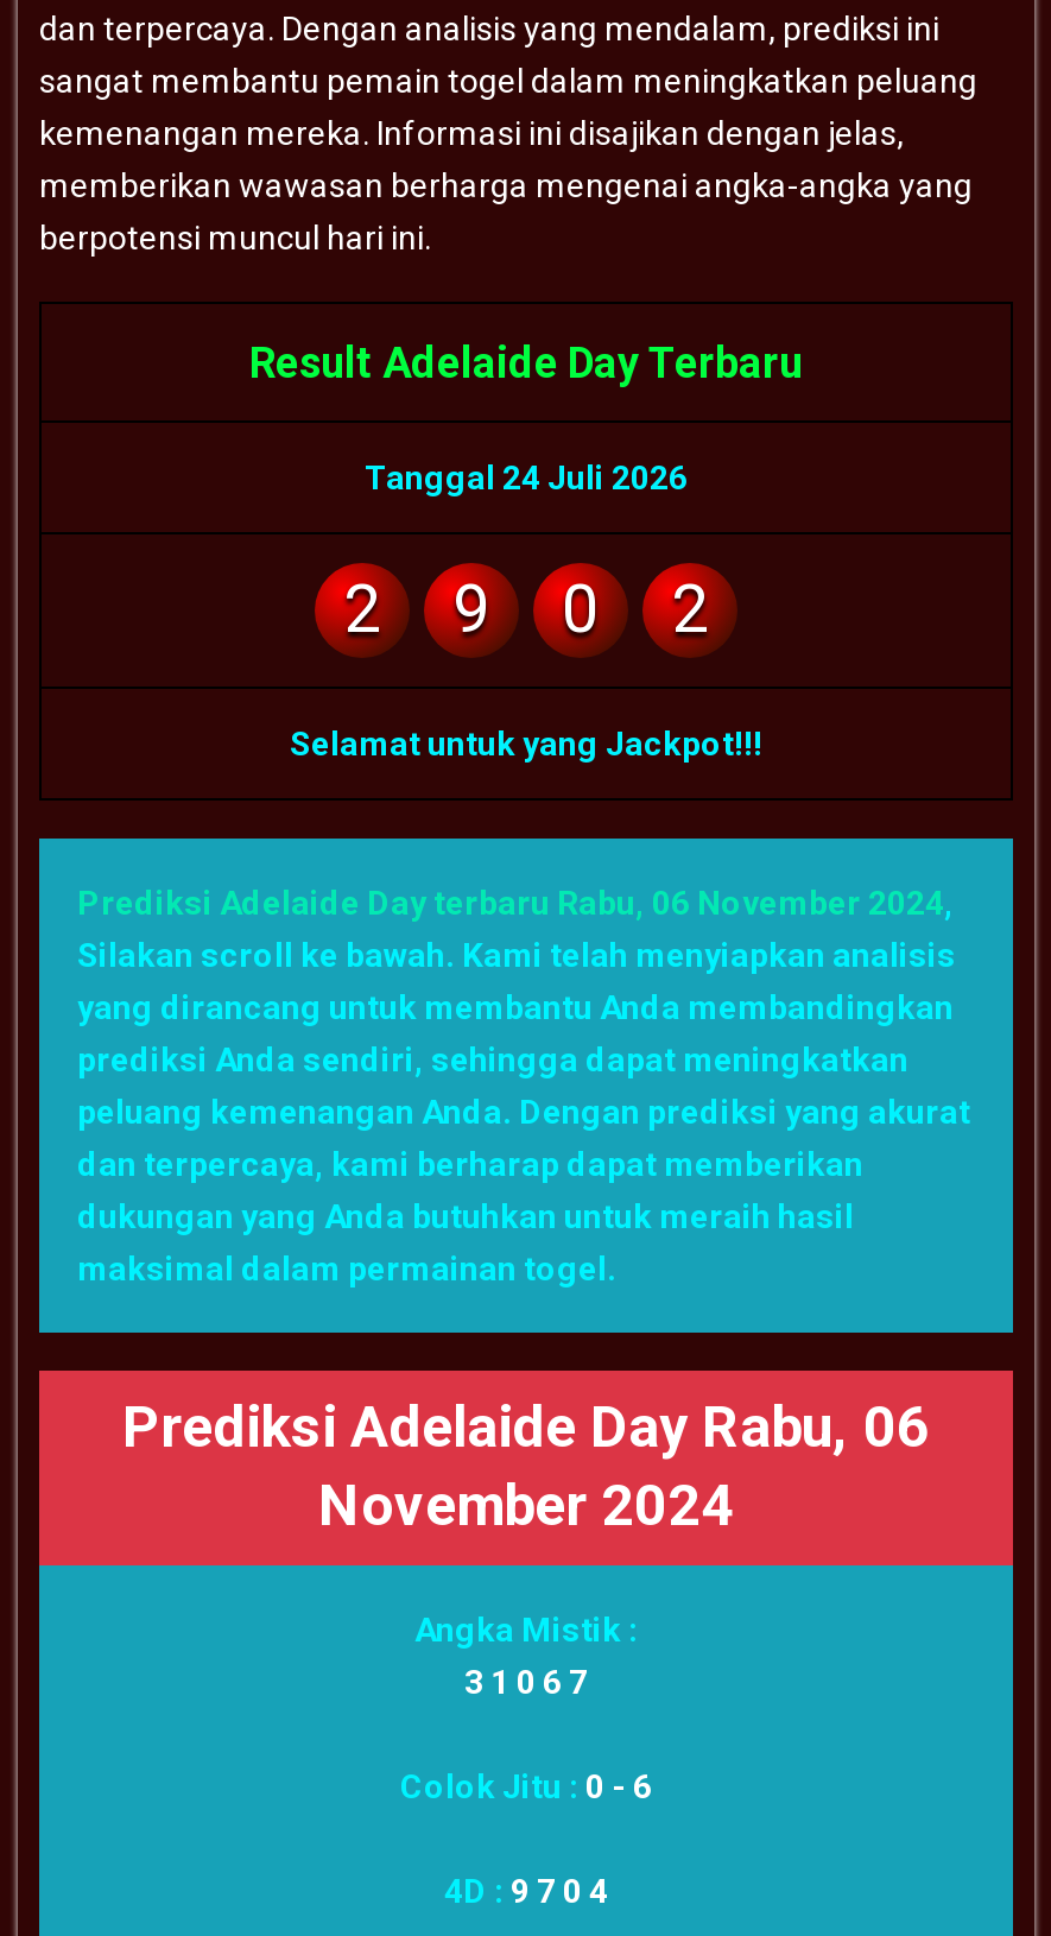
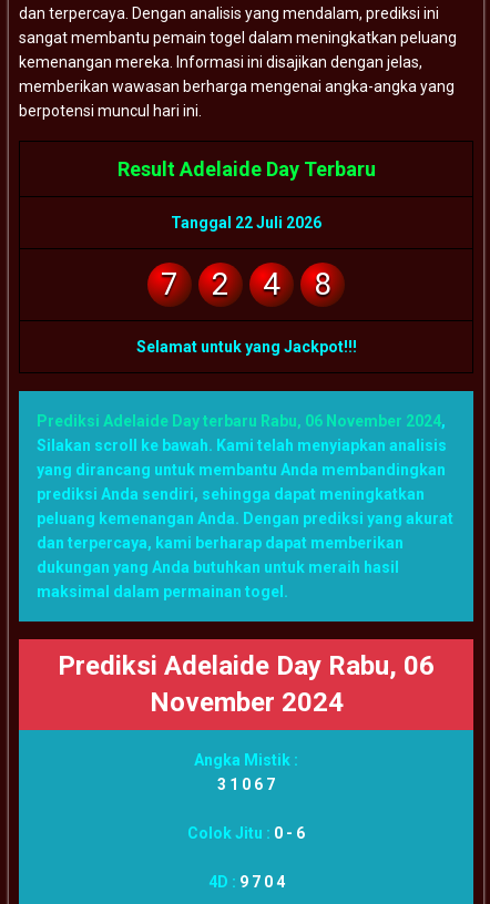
[365,459,688,497] Tanggal 24 Juli 2026 -> [161,214,321,303] Tanggal 22 Juli 2026 | 7
[452,571,709,649] 9 | 0 | 2 -> [263,266,331,303] 4 | 8

